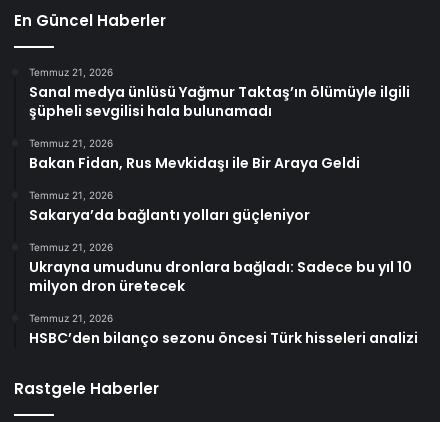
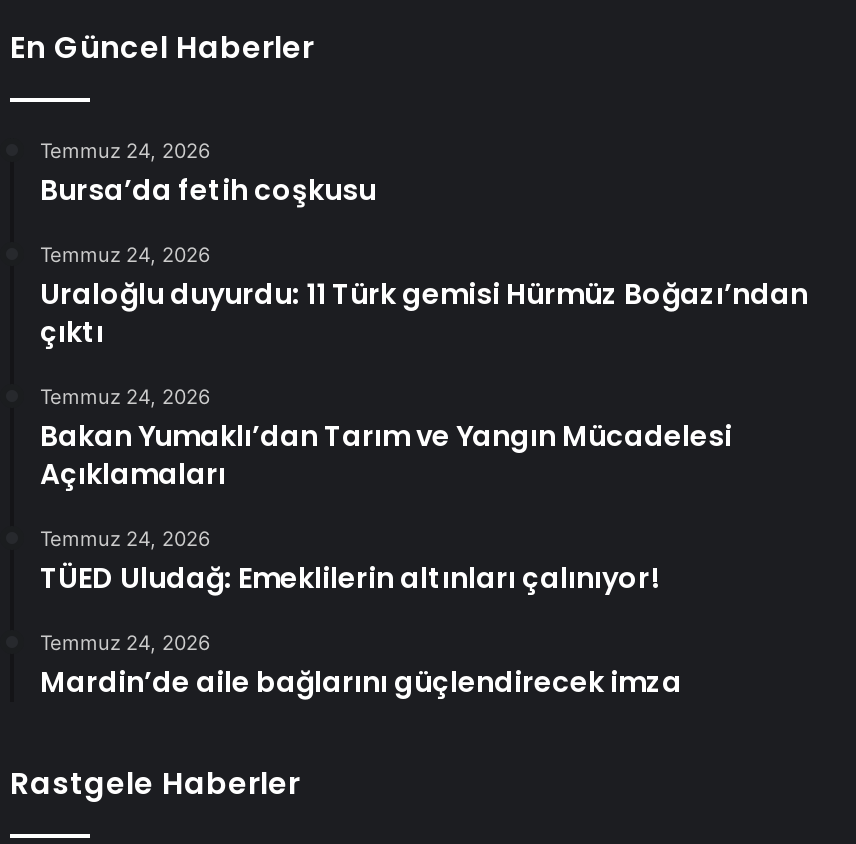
[29,66,410,121] Temmuz 21, 2026 | Sanal medya ünlüsü Yağmur Taktaş’ın ölümüyle ilgili | şüpheli sevgilisi hala bulunamadı -> [40,138,376,210] Temmuz 24, 2026 | Bursa’da fetih coşkusu
[29,137,360,173] Temmuz 21, 2026 | Bakan Fidan, Rus Mevkidaşı ile Bir Araya Geldi -> [40,242,808,352] Temmuz 24, 2026 | Uraloğlu duyurdu: 11 Türk gemisi Hürmüz Boğazı’ndan | çıktı
[29,189,310,225] Temmuz 21, 2026 | Sakarya’da bağlantı yolları güçleniyor -> [40,384,732,494] Temmuz 24, 2026 | Bakan Yumaklı’dan Tarım ve Yangın Mücadelesi | Açıklamaları
[29,241,412,296] Temmuz 21, 2026 | Ukrayna umudunu dronlara bağladı: Sadece bu yıl 10 | milyon dron üretecek -> [40,526,658,598] Temmuz 24, 2026 | TÜED Uludağ: Emeklilerin altınları çalınıyor!
[29,312,418,348] Temmuz 21, 2026 | HSBC’den bilanço sezonu öncesi Türk hisseleri analizi -> [40,630,682,702] Temmuz 24, 2026 | Mardin’de aile bağlarını güçlendirecek imza

